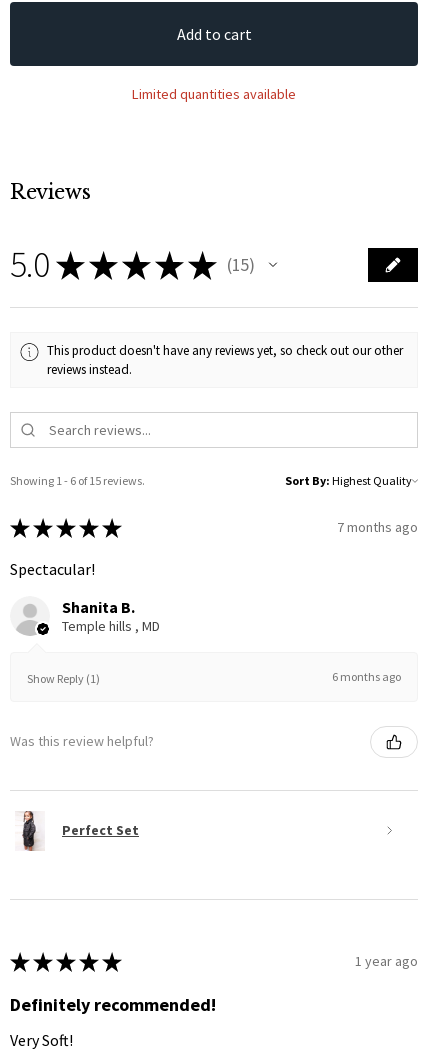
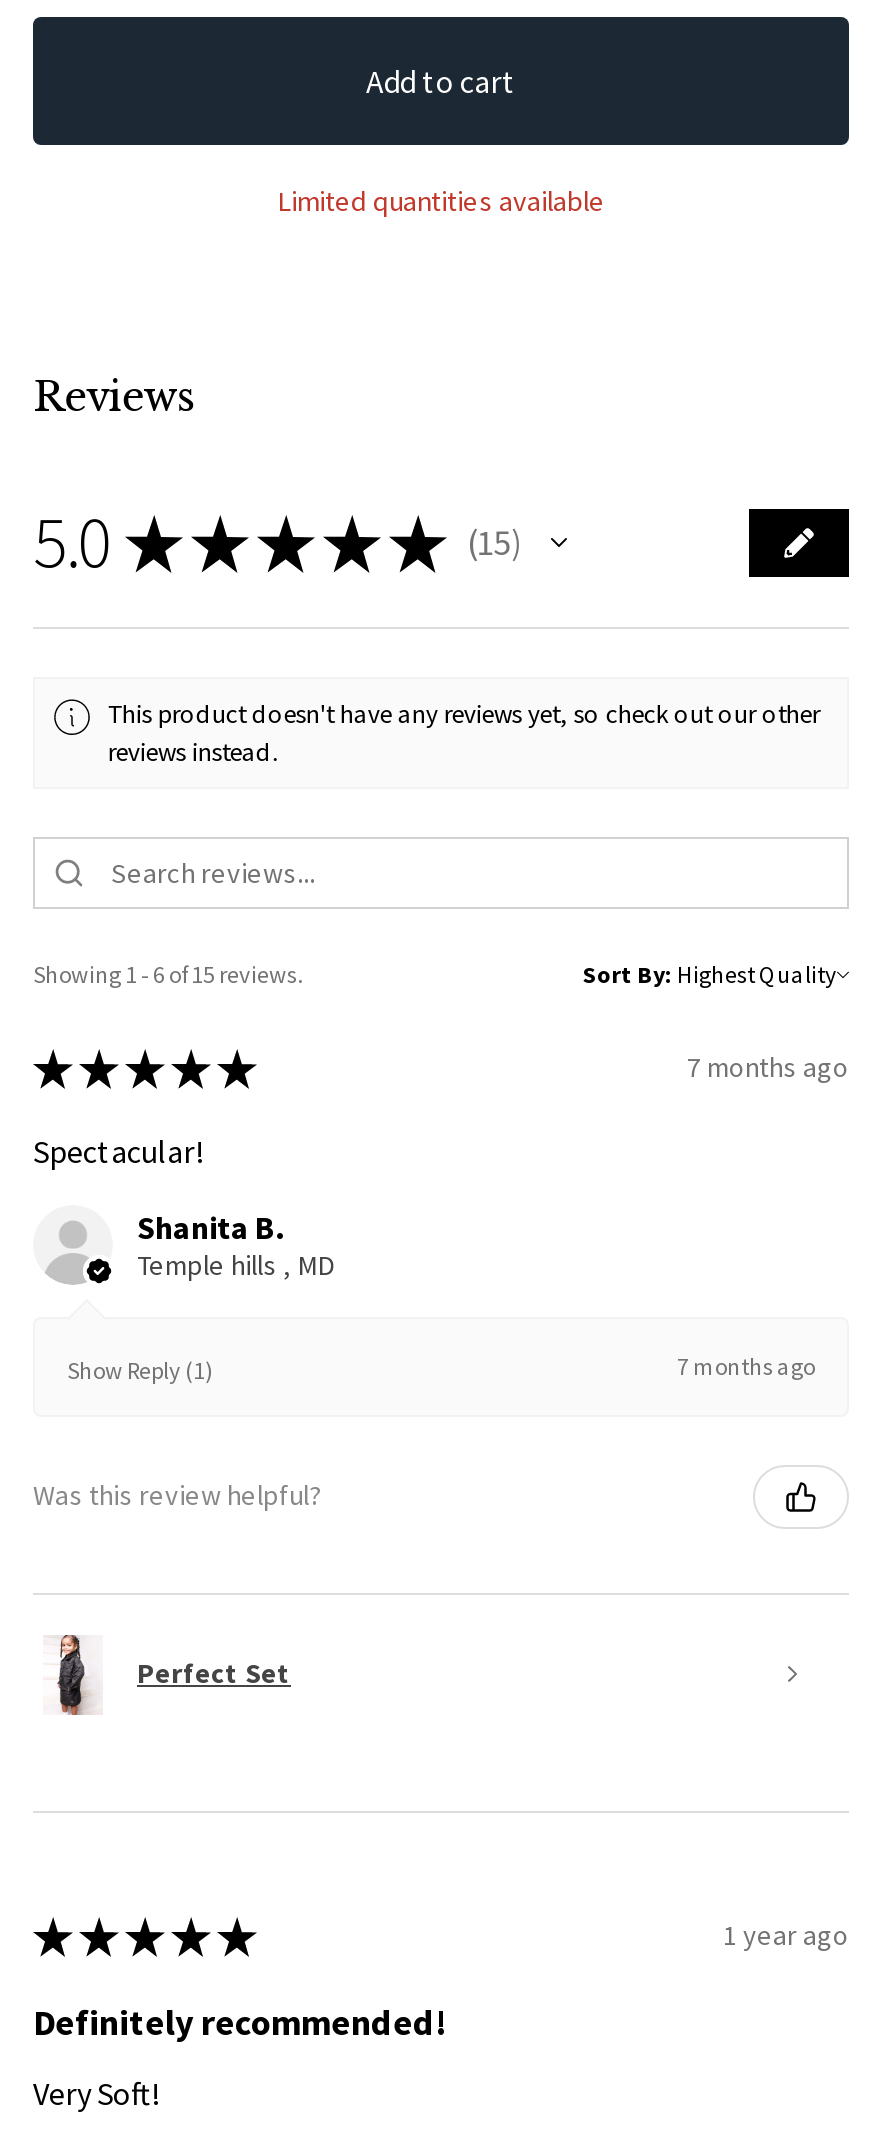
[332,669,401,684] 6 months ago -> [677,1350,815,1380] 7 months ago

